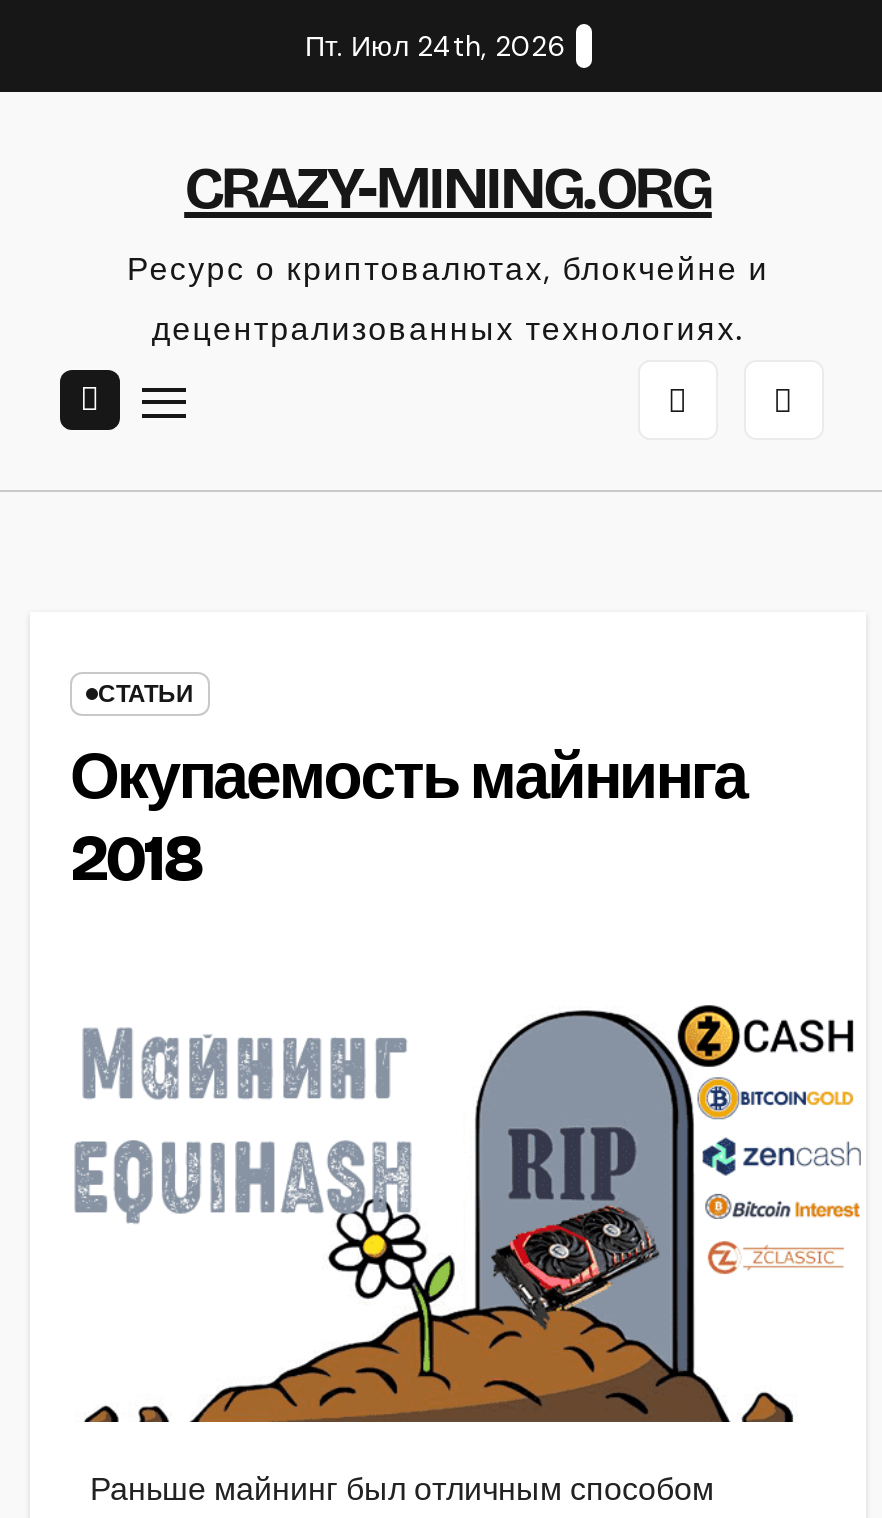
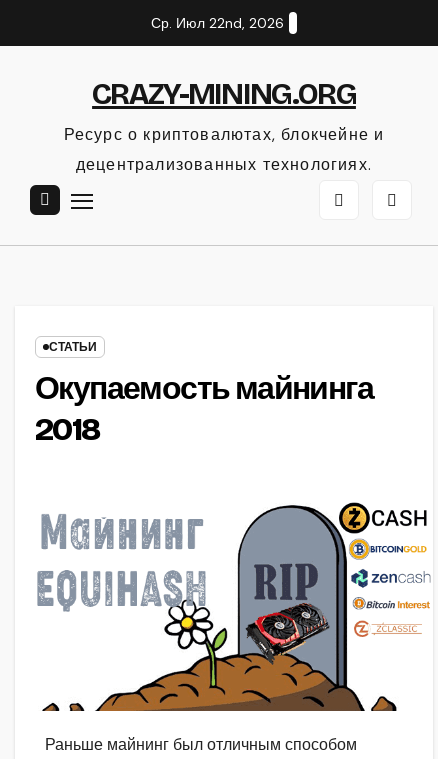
[305,28,565,64] Пт. Июл 24th, 2026 -> [151,14,284,32] Ср. Июл 22nd, 2026

